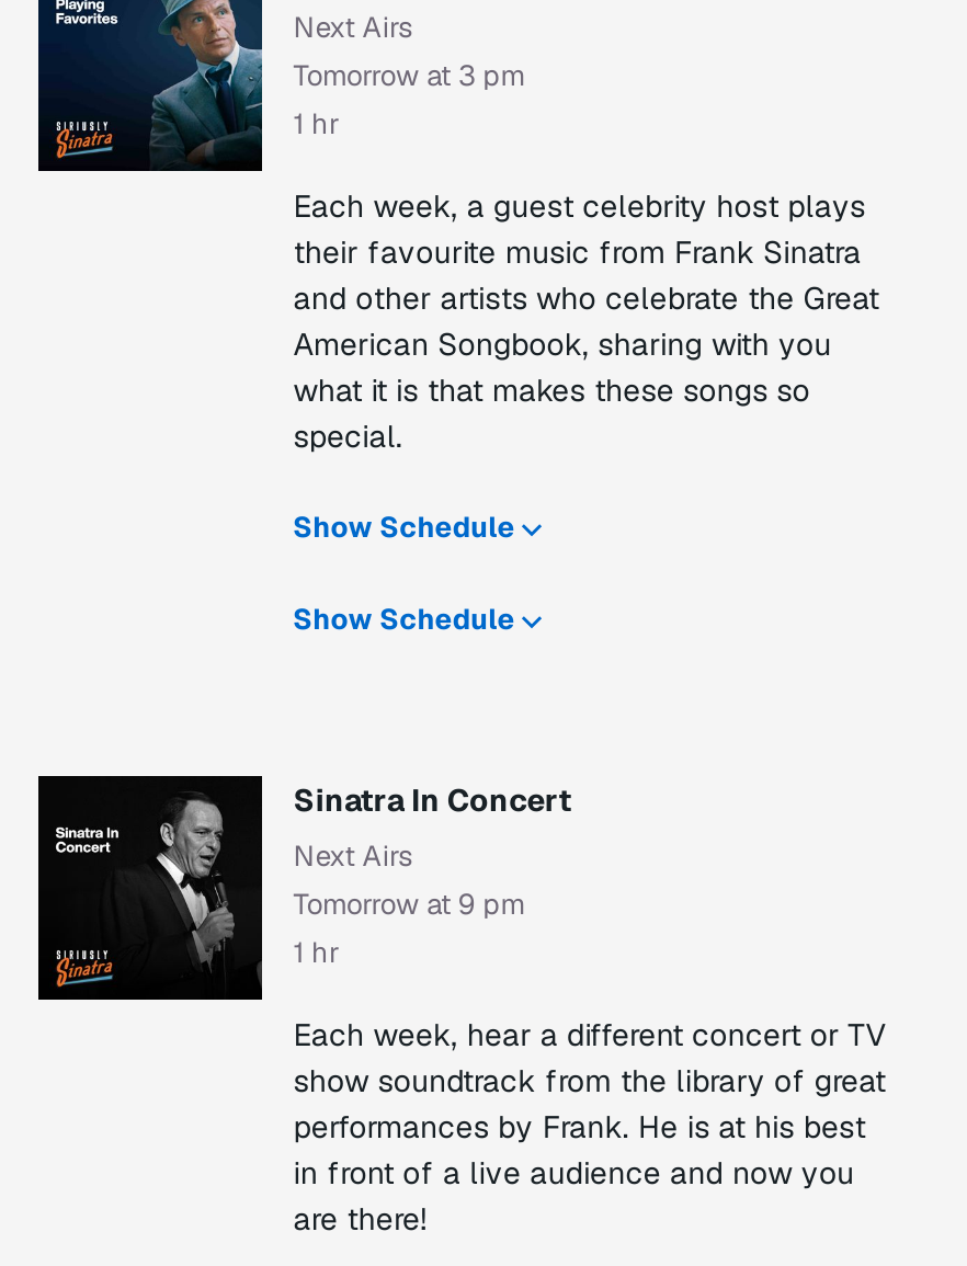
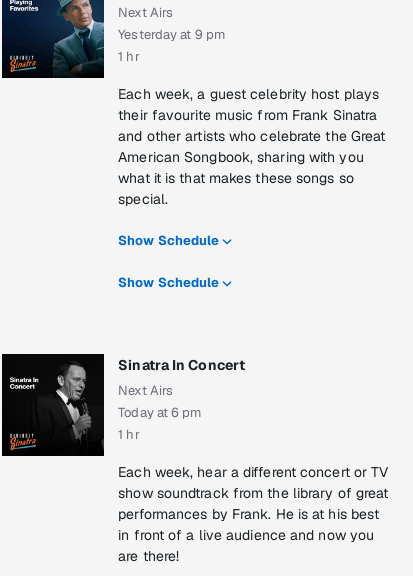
[293,58,525,95] Tomorrow at 3 pm -> [118,26,225,43] Yesterday at 9 pm
[293,887,525,924] Tomorrow at 9 pm -> [118,404,202,421] Today at 6 pm

